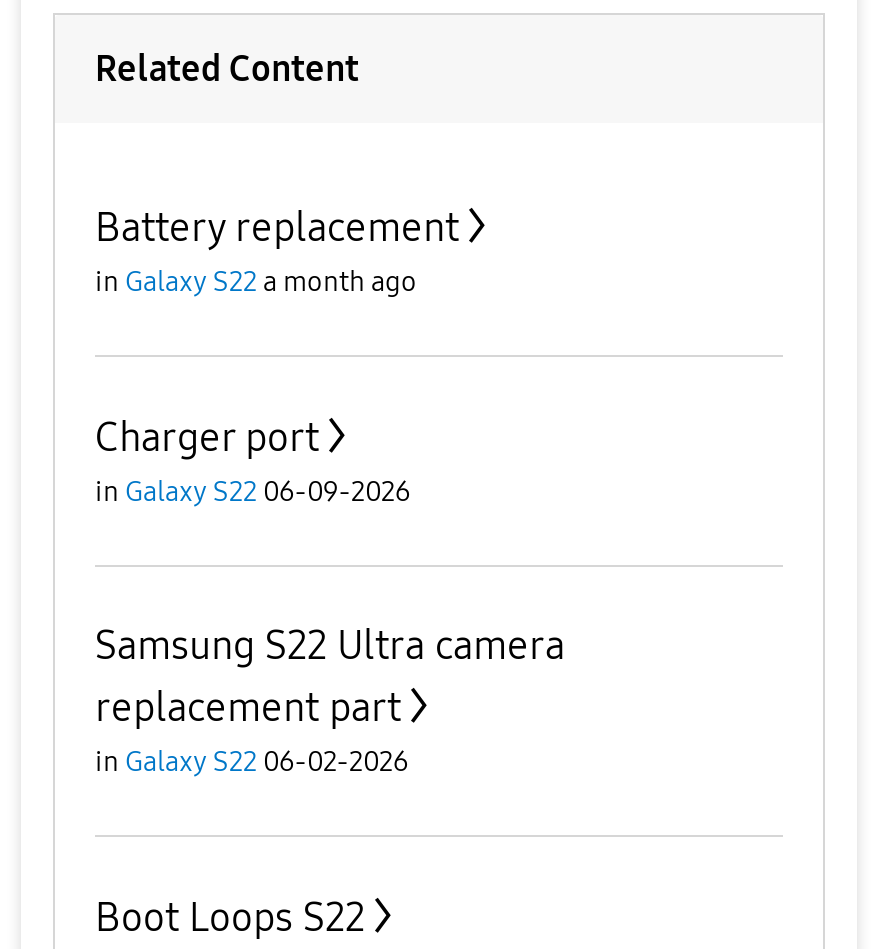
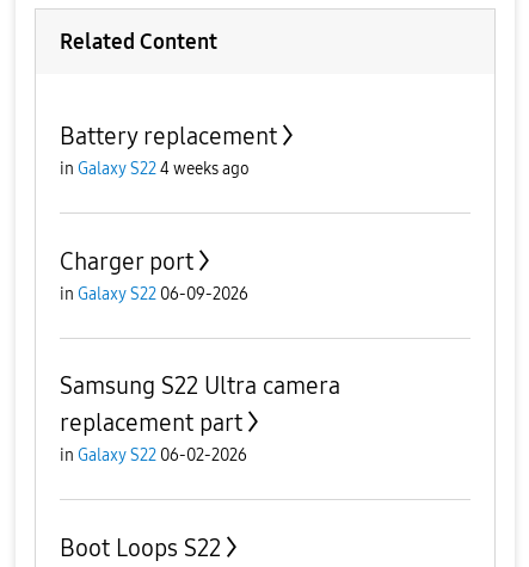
[95,265,417,299] in Galaxy S22 a month ago -> [60,159,250,179] in Galaxy S22 4 weeks ago

